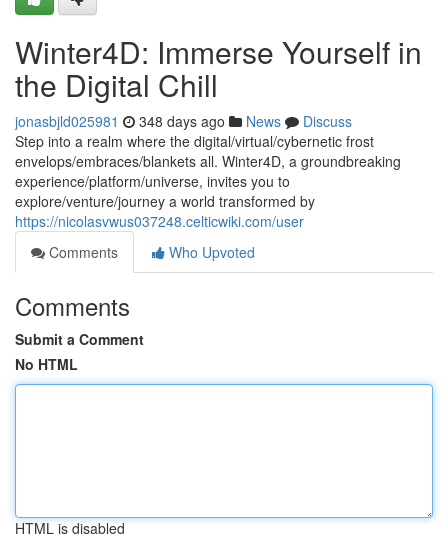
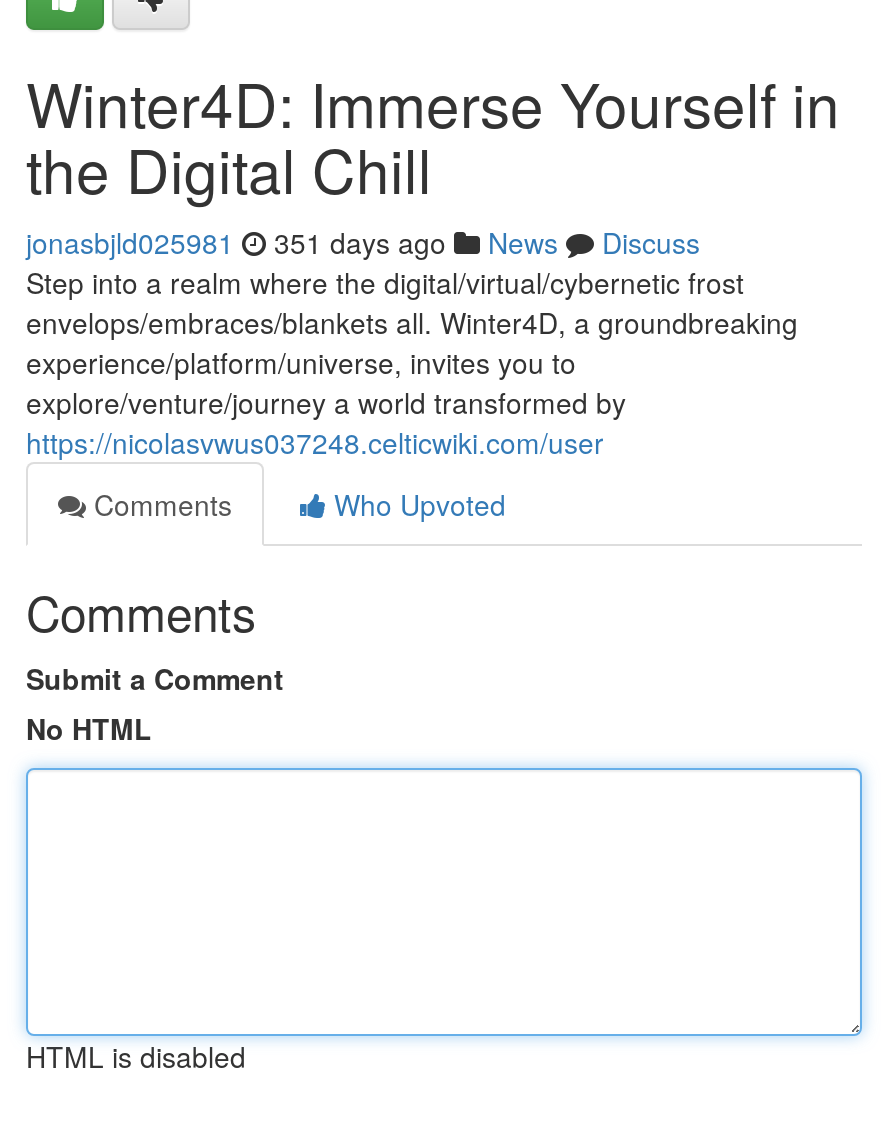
[15,111,352,131] jonasbjld025981 348 days ago News Discuss -> [26,222,700,262] jonasbjld025981 351 days ago News Discuss

